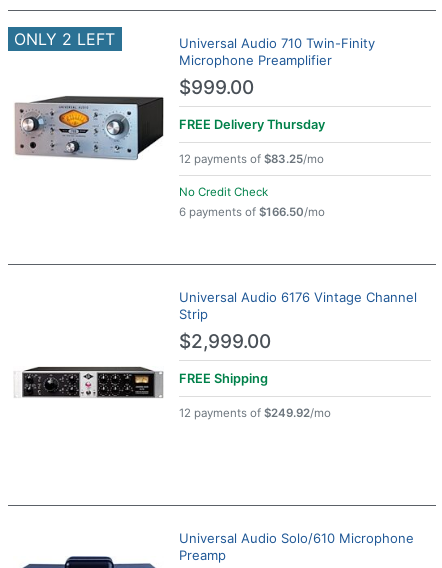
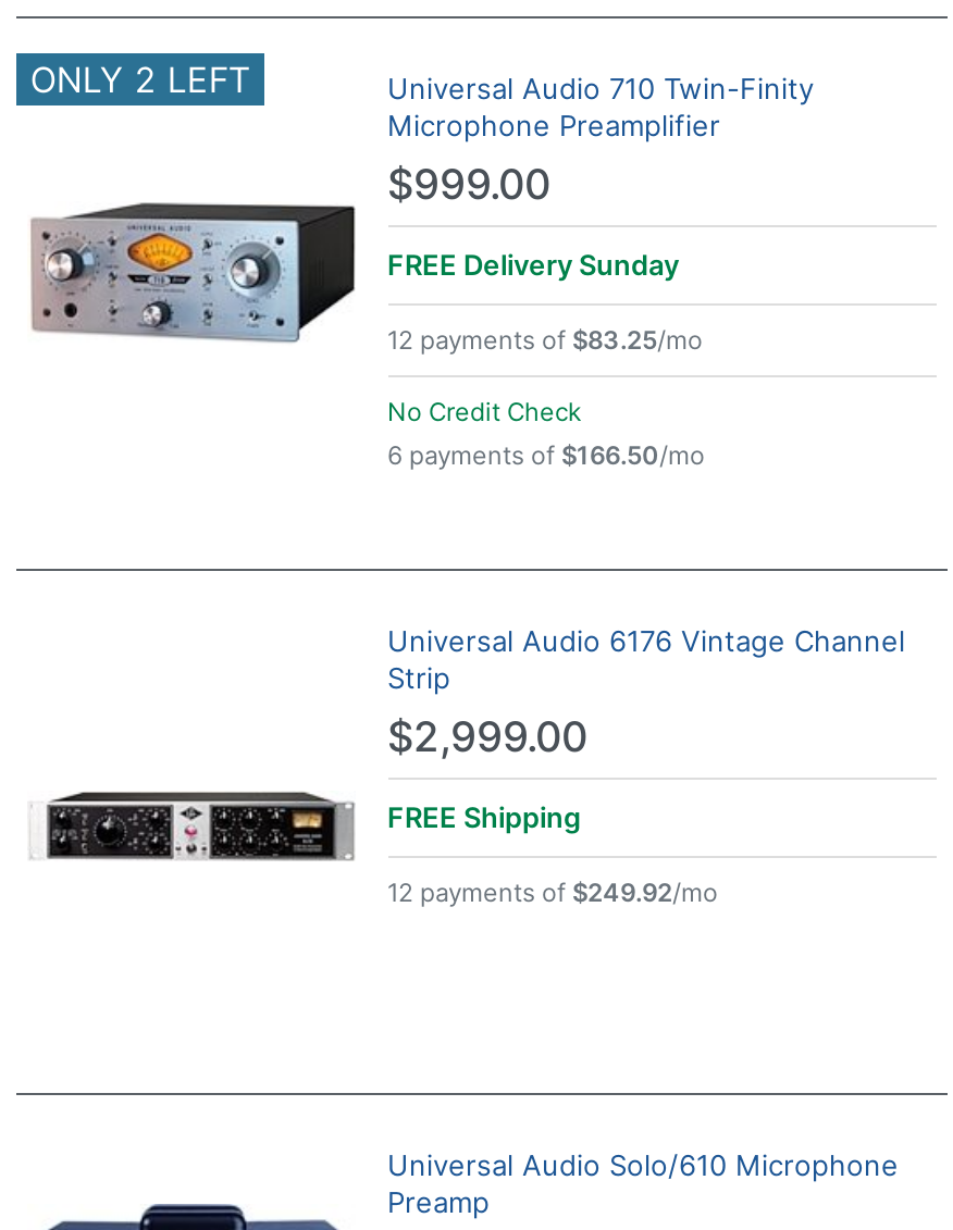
[178,117,324,132] FREE Delivery Thursday -> [387,248,679,281] FREE Delivery Sunday

